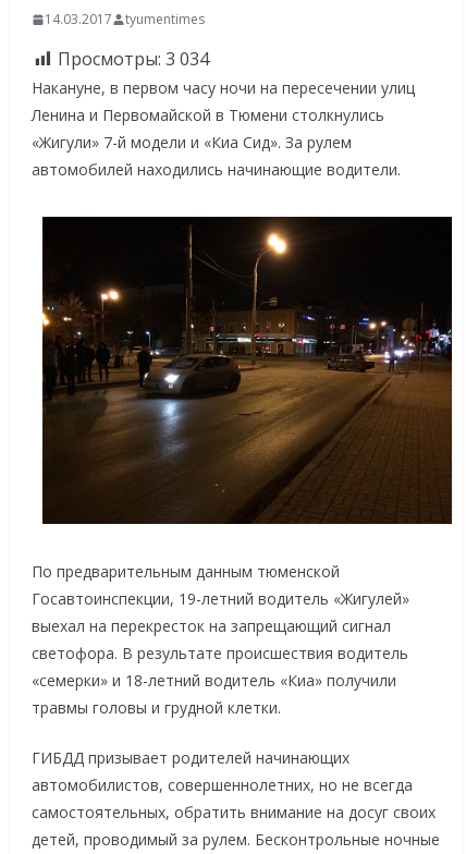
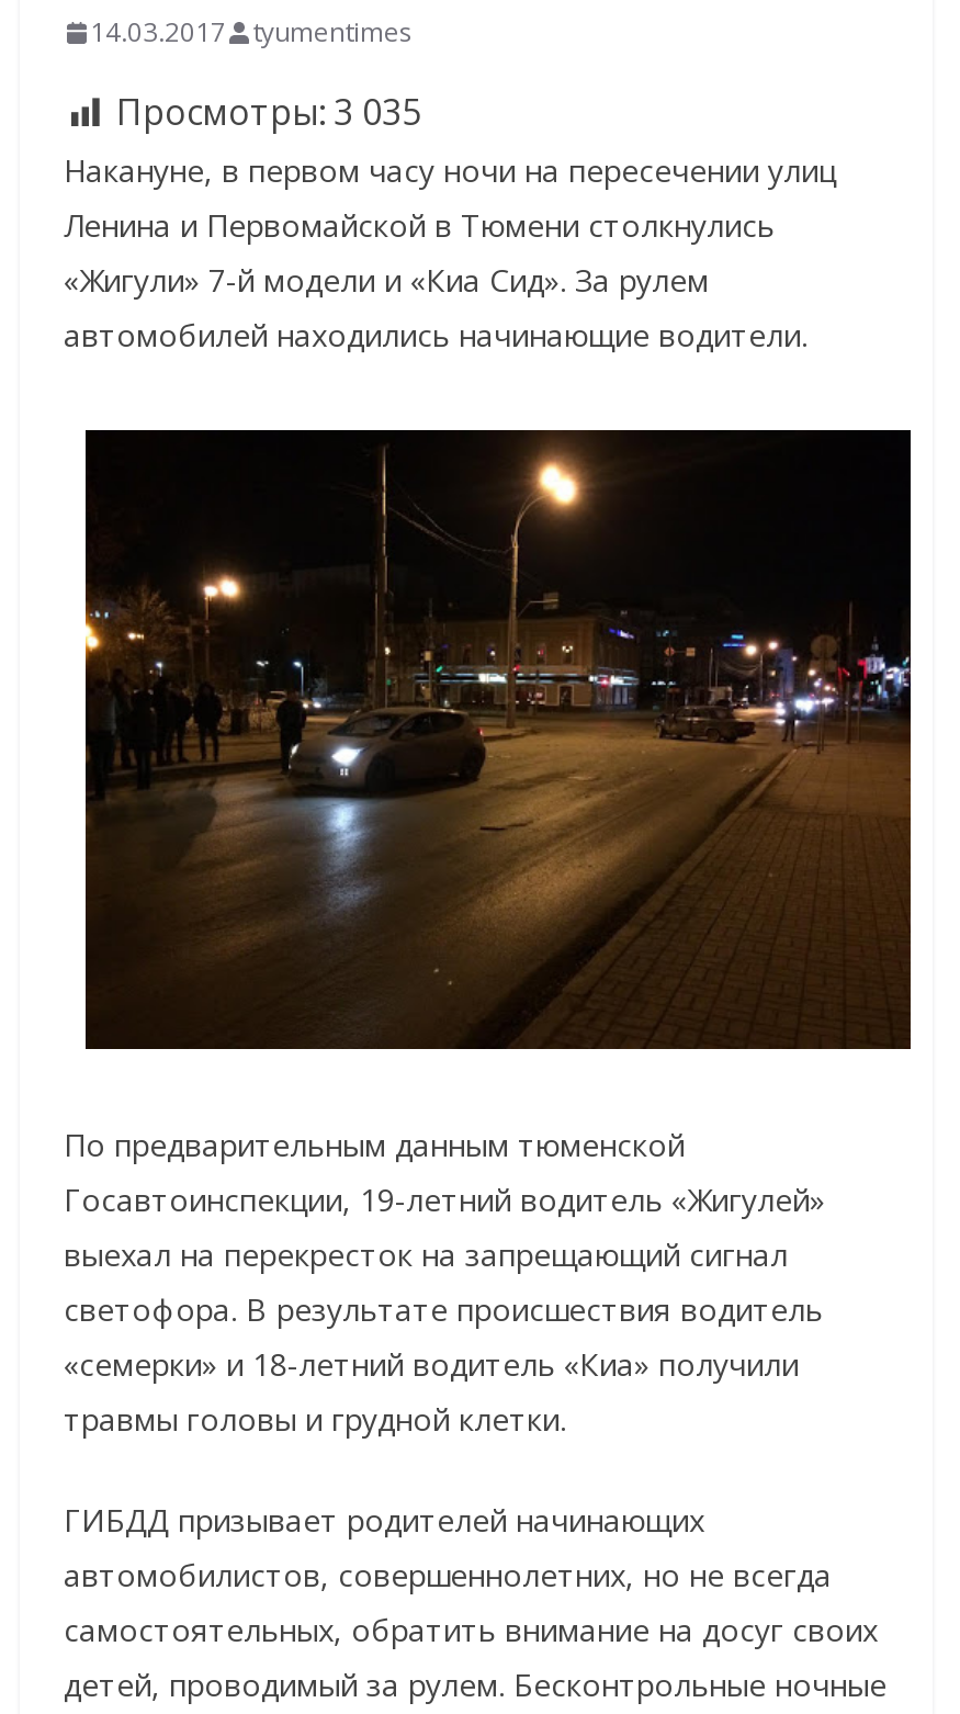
[58,47,209,71] Просмотры: 3 034 -> [116,89,421,137] Просмотры: 3 035

